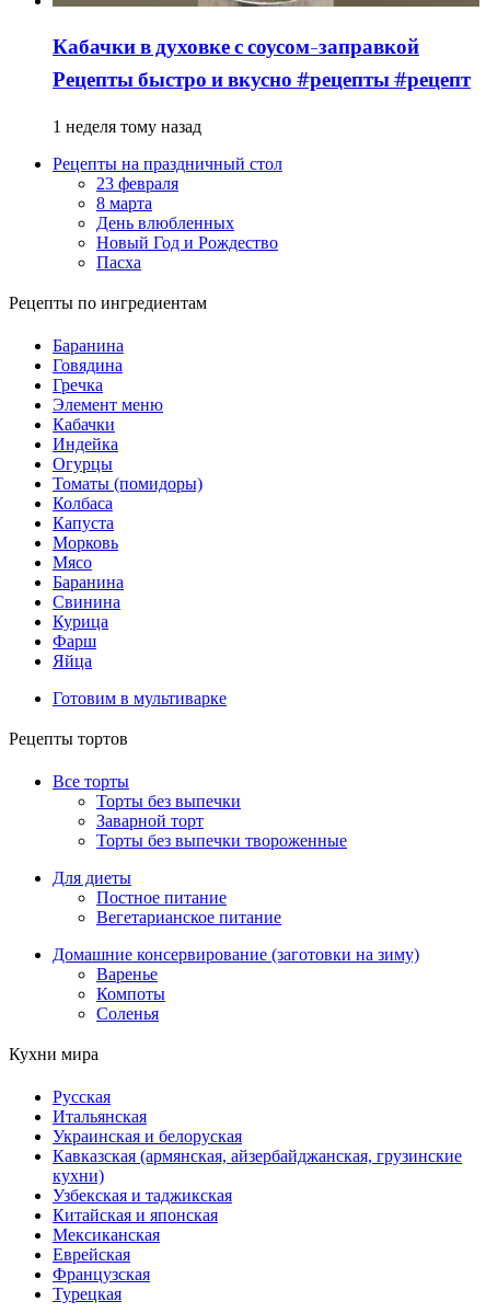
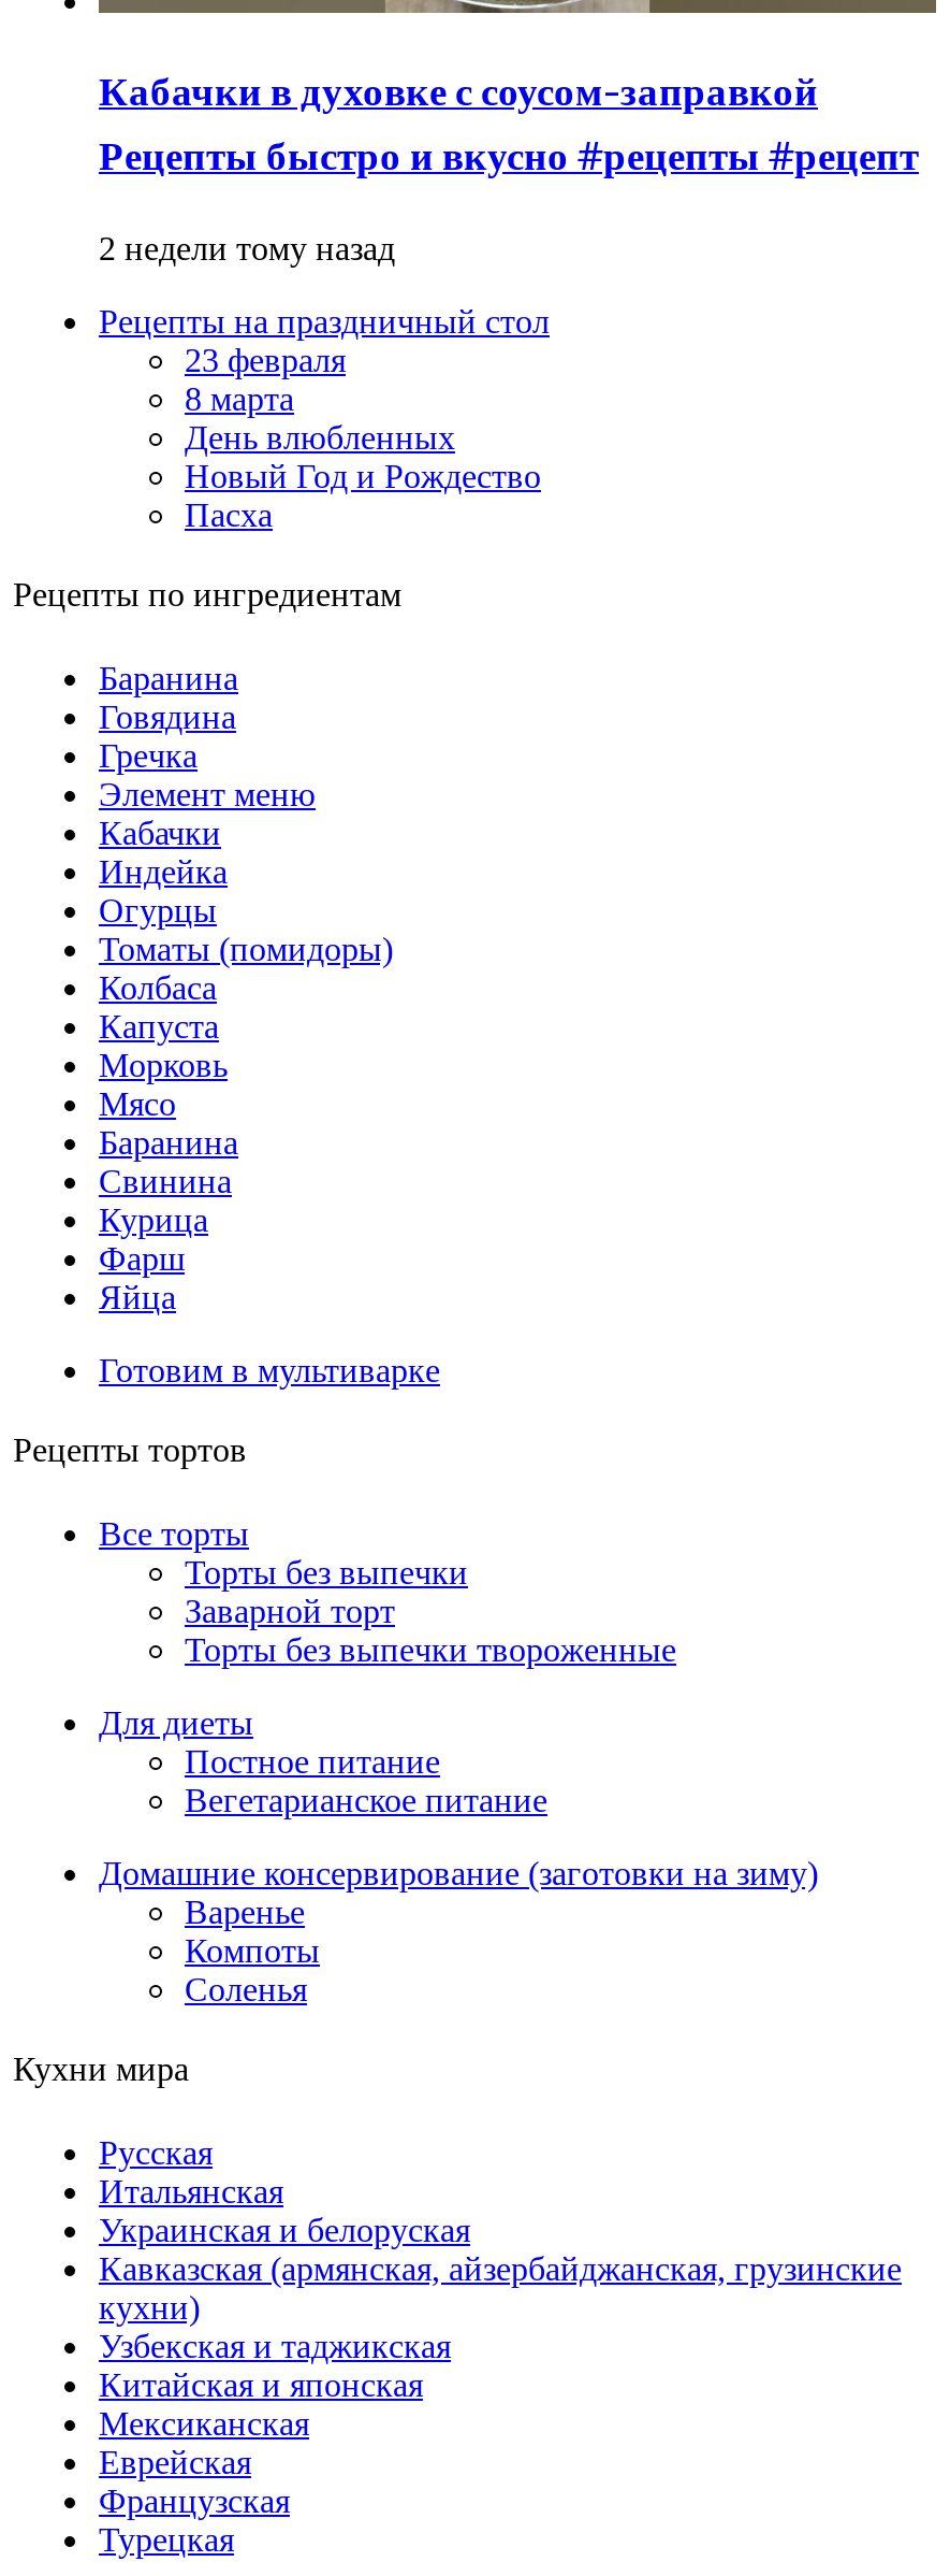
[53,118,201,136] 1 неделя тому назад -> [99,231,395,267] 2 недели тому назад

